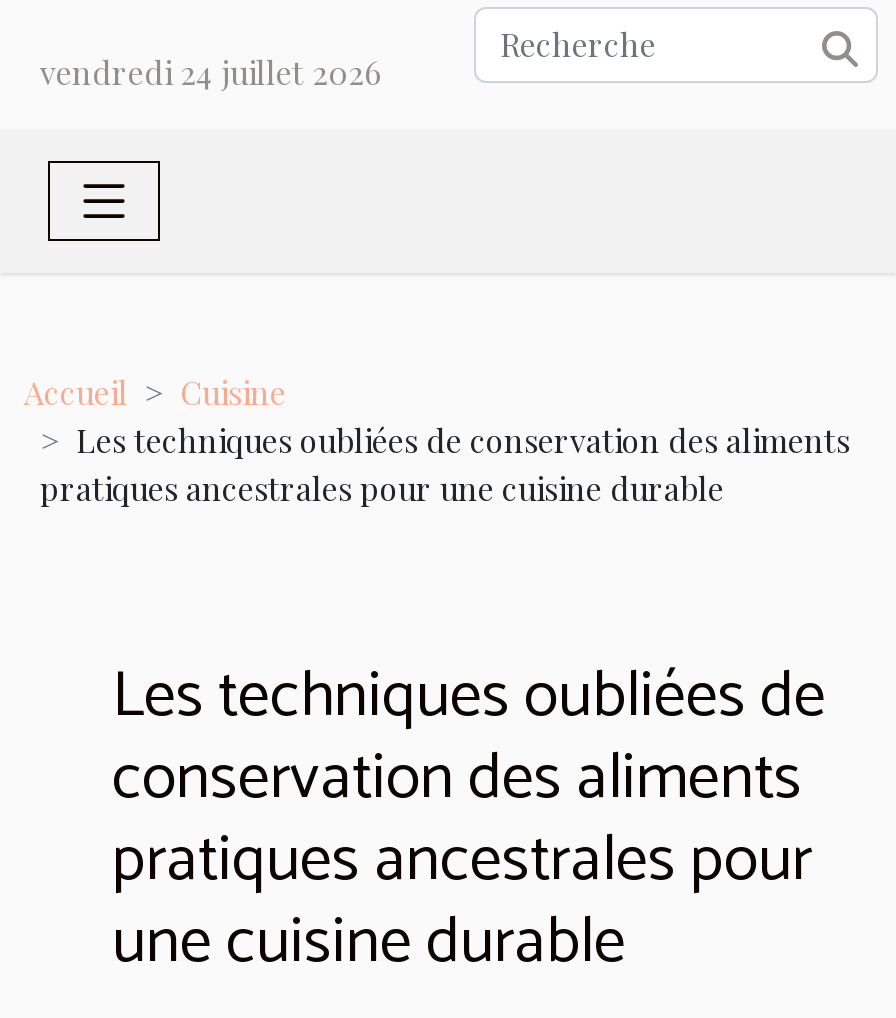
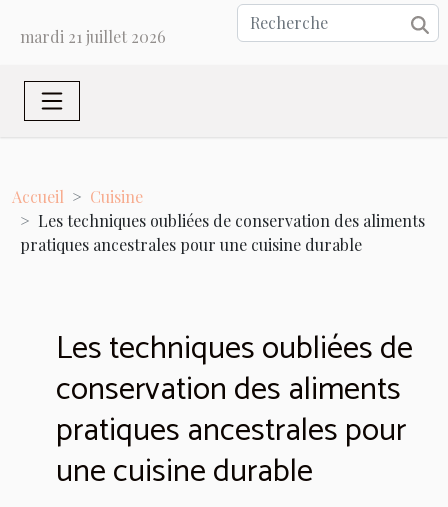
[40,51,382,93] vendredi 24 juillet 2026 -> [20,26,166,47] mardi 21 juillet 2026

